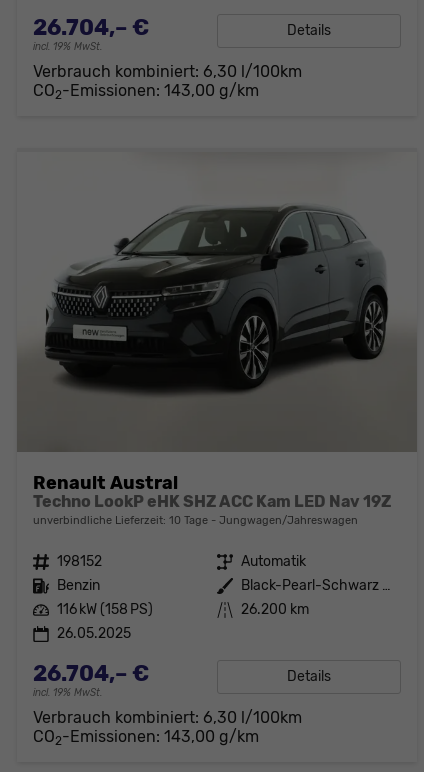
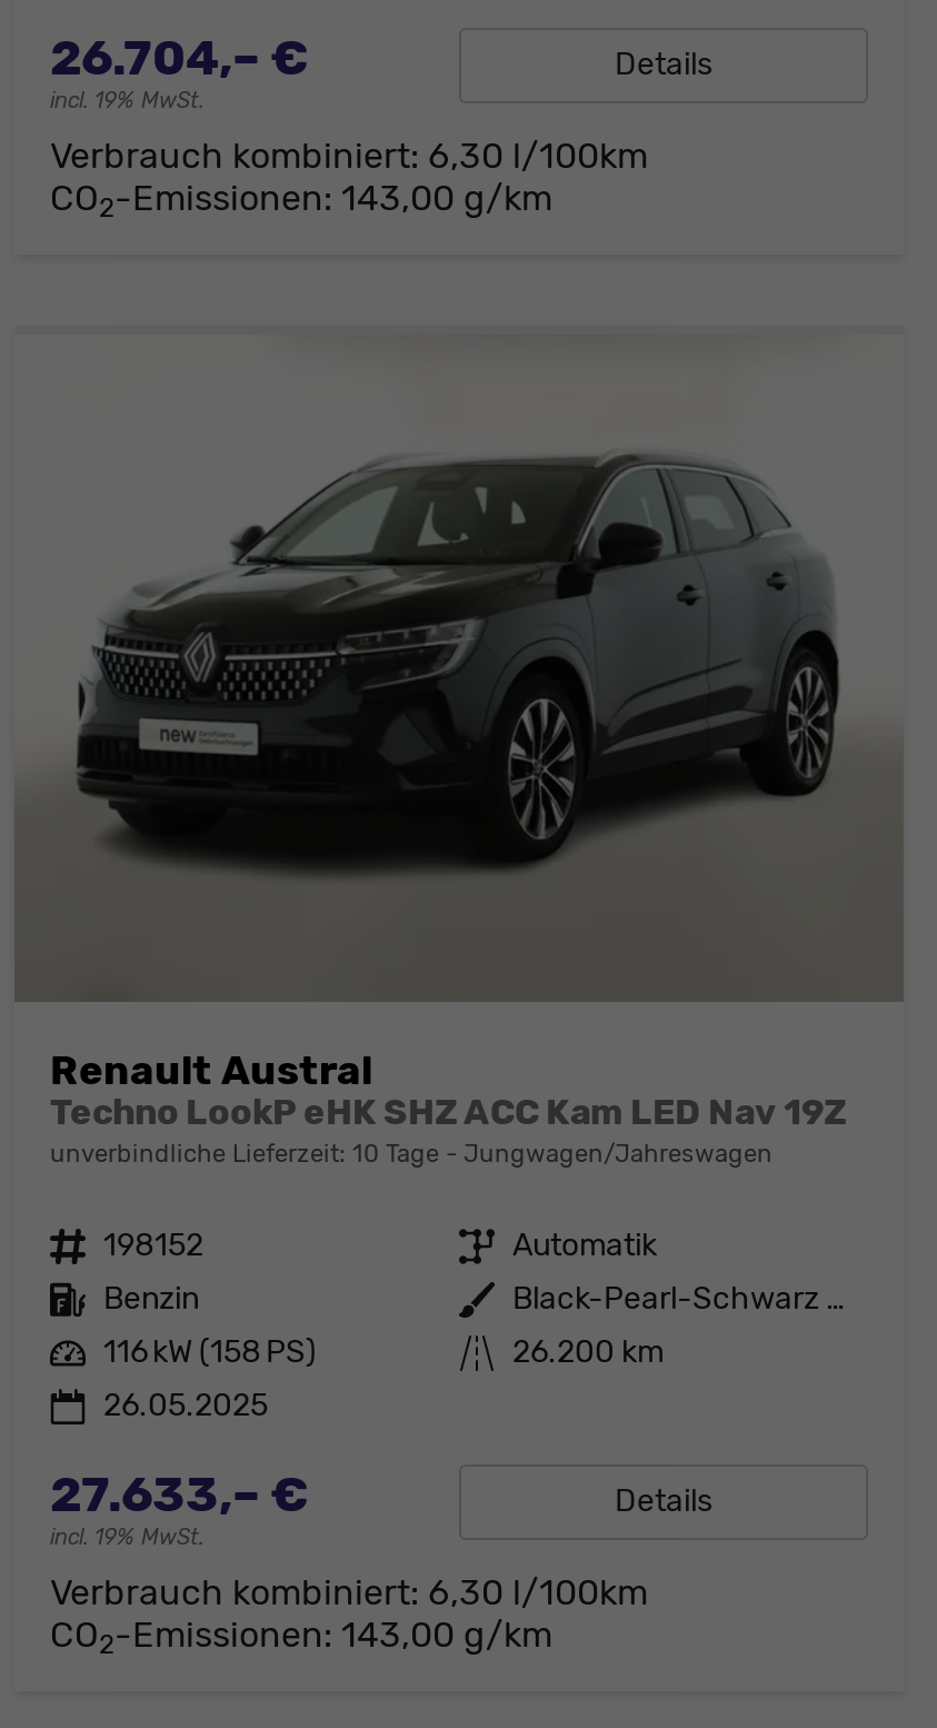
[33,660,149,687] 26.704,– € -> [50,1464,308,1524] 27.633,– €

